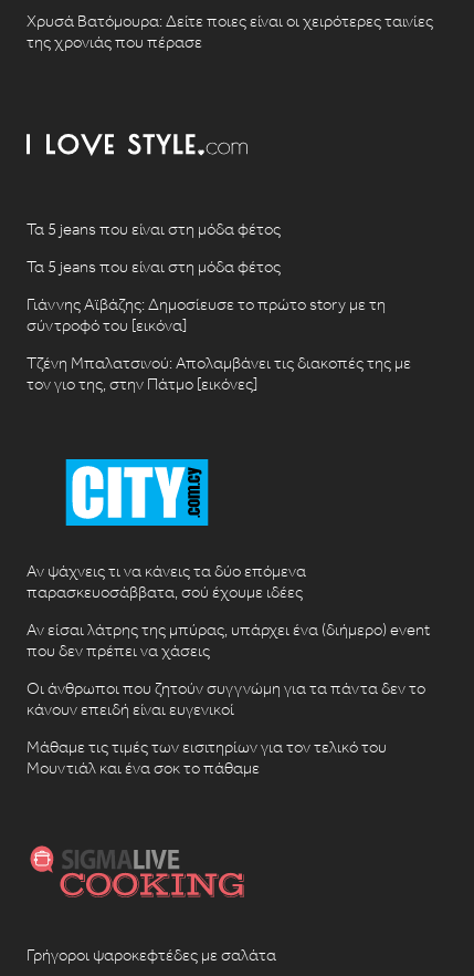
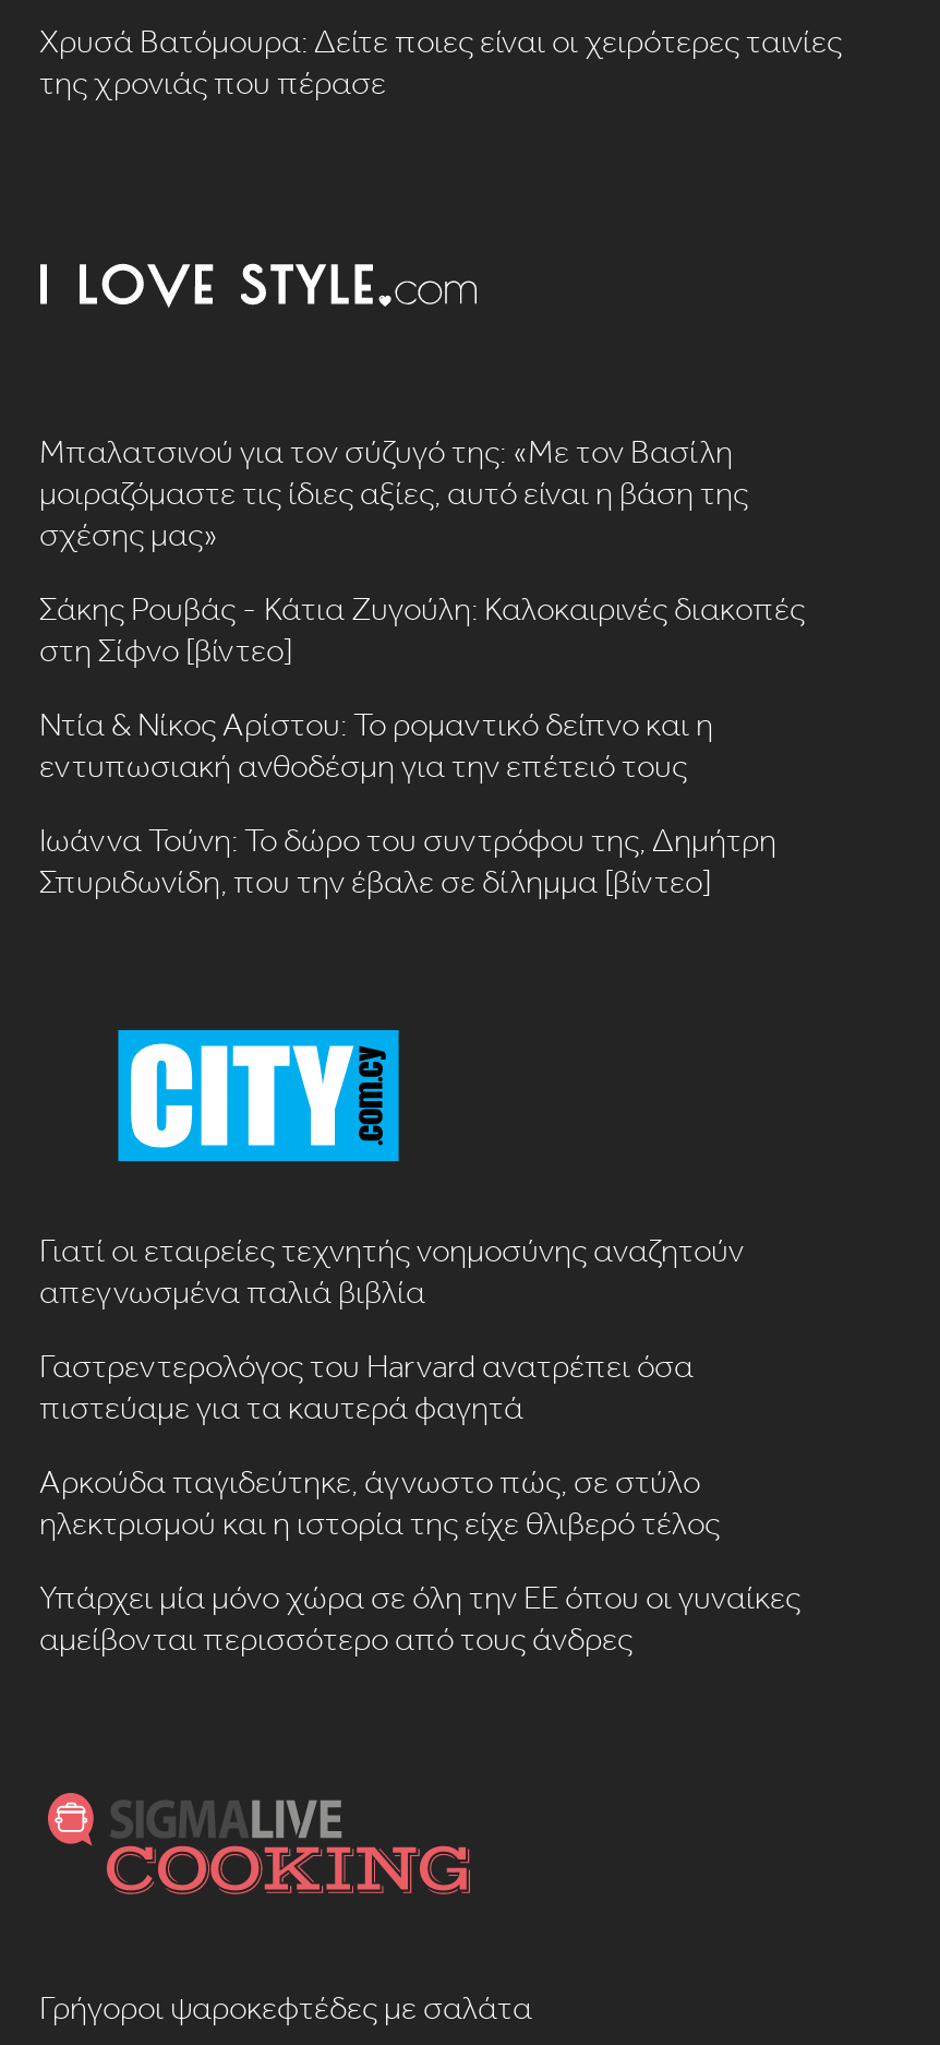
[26,220,280,239] Τα 5 jeans που είναι στη μόδα φέτος -> [39,433,748,555] Μπαλατσινού για τον σύζυγό της: «Με τον Βασίλη | μοιραζόμαστε τις ίδιες αξίες, αυτό είναι η βάση της | σχέσης μας»
[26,257,280,277] Τα 5 jeans που είναι στη μόδα φέτος -> [39,590,805,671] Σάκης Ρουβάς - Κάτια Ζυγούλη: Καλοκαιρινές διακοπές | στη Σίφνο [βίντεο]
[26,295,385,336] Γιάννης Αϊβάζης: Δημοσίευσε το πρώτο story με τη | σύντροφό του [εικόνα] -> [39,706,713,787] Ντία & Νίκος Αρίστου: Το ρομαντικό δείπνο και η | εντυπωσιακή ανθοδέσμη για την επέτειό τους
[26,353,410,394] Τζένη Μπαλατσινού: Απολαμβάνει τις διακοπές της με | τον γιο της, στην Πάτμο [εικόνες] -> [39,821,776,902] Ιωάννα Τούνη: Το δώρο του συντρόφου της, Δημήτρη | Σπυριδωνίδη, που την έβαλε σε δίλημμα [βίντεο]
[26,561,306,602] Αν ψάχνεις τι να κάνεις τα δύο επόμενα | παρασκευοσάββατα, σού έχουμε ιδέες -> [39,1232,744,1313] Γιατί οι εταιρείες τεχνητής νοημοσύνης αναζητούν | απεγνωσμένα παλιά βιβλία
[26,620,429,661] Αν είσαι λάτρης της μπύρας, υπάρχει ένα (διήμερο) event | που δεν πρέπει να χάσεις -> [39,1347,694,1428] Γαστρεντερολόγος του Harvard ανατρέπει όσα | πιστεύαμε για τα καυτερά φαγητά
[26,679,425,720] Οι άνθρωποι που ζητούν συγγνώμη για τα πάντα δεν το | κάνουν επειδή είναι ευγενικοί -> [39,1463,720,1544] Αρκούδα παγιδεύτηκε, άγνωστο πώς, σε στύλο | ηλεκτρισμού και η ιστορία της είχε θλιβερό τέλος
[26,737,386,778] Μάθαμε τις τιμές των εισιτηρίων για τον τελικό του | Μουντιάλ και ένα σοκ το πάθαμε -> [39,1579,800,1660] Υπάρχει μία μόνο χώρα σε όλη την ΕΕ όπου οι γυναίκες | αμείβονται περισσότερο από τους άνδρες

